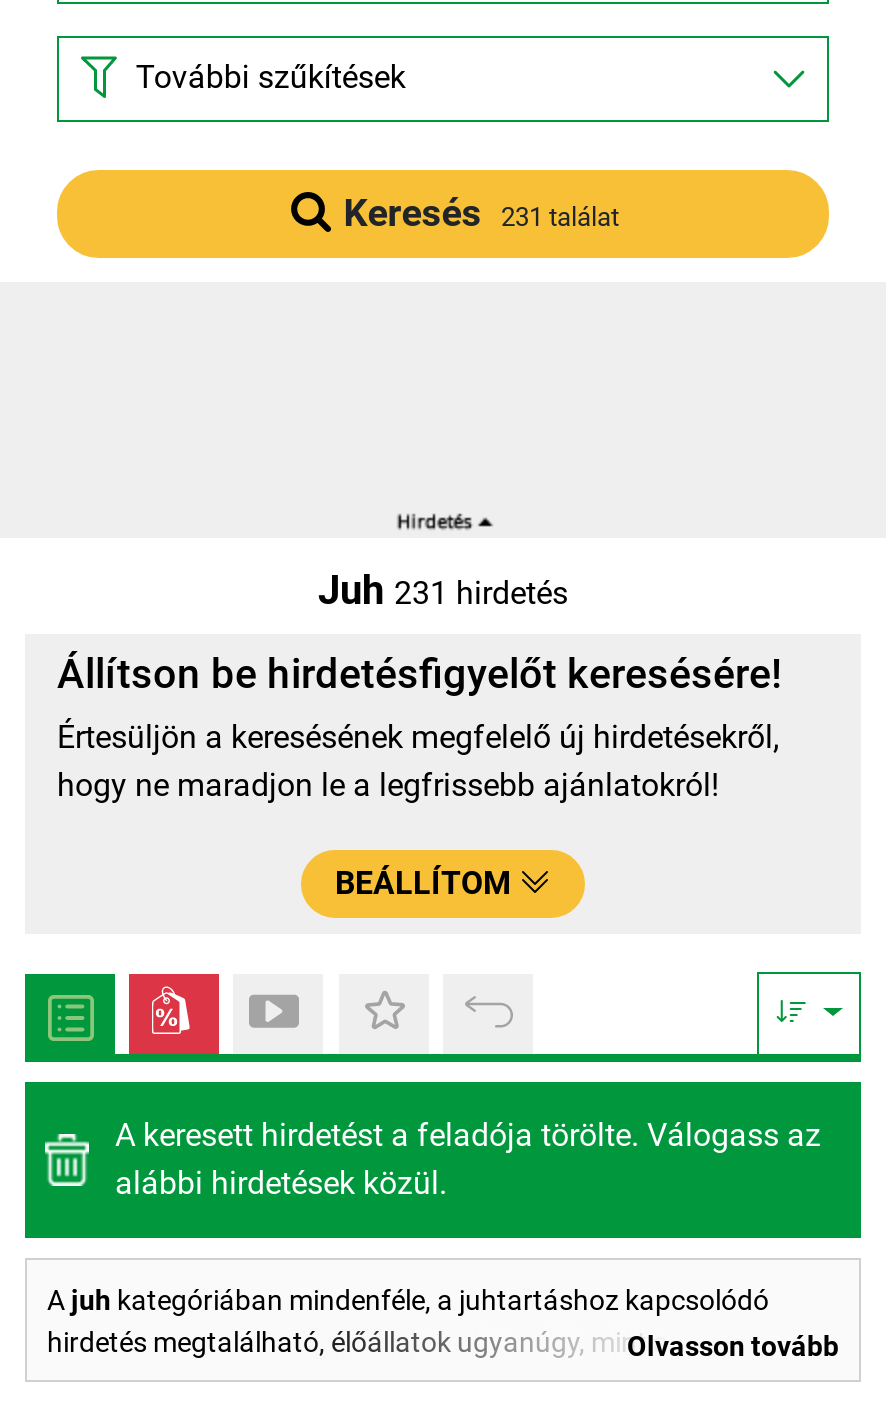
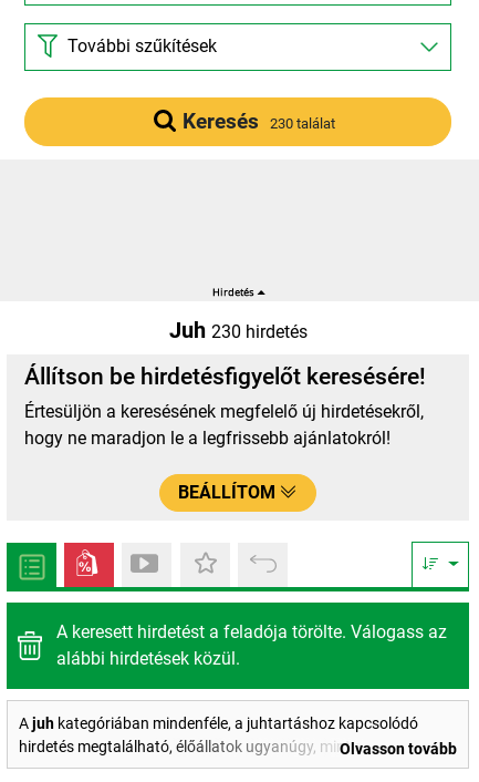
[343,191,619,237] Keresés 231 találat -> [183,109,335,134] Keresés 230 találat
[318,567,568,615] Juh 231 hirdetés -> [169,317,307,344] Juh 230 hirdetés

